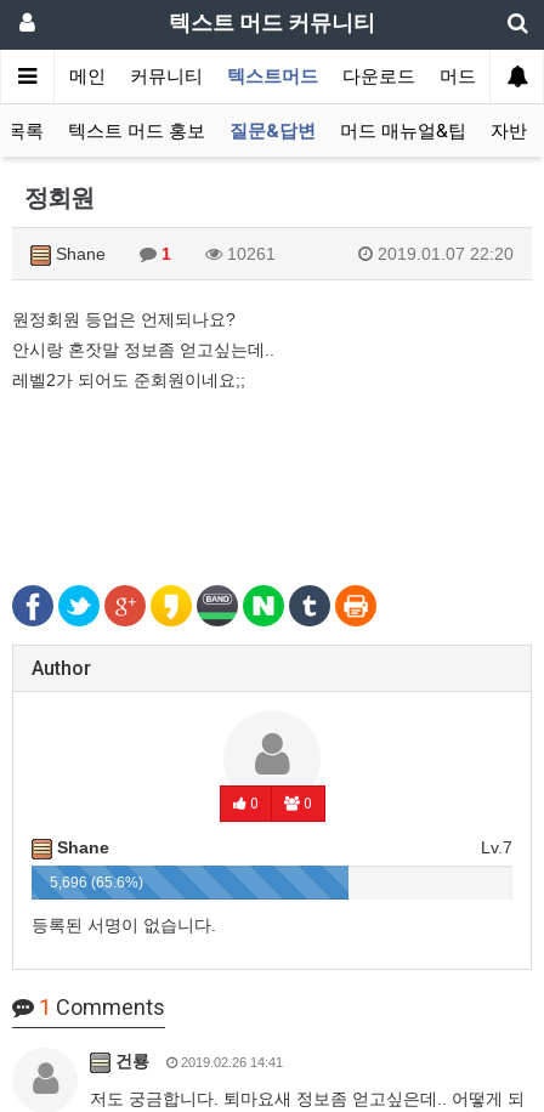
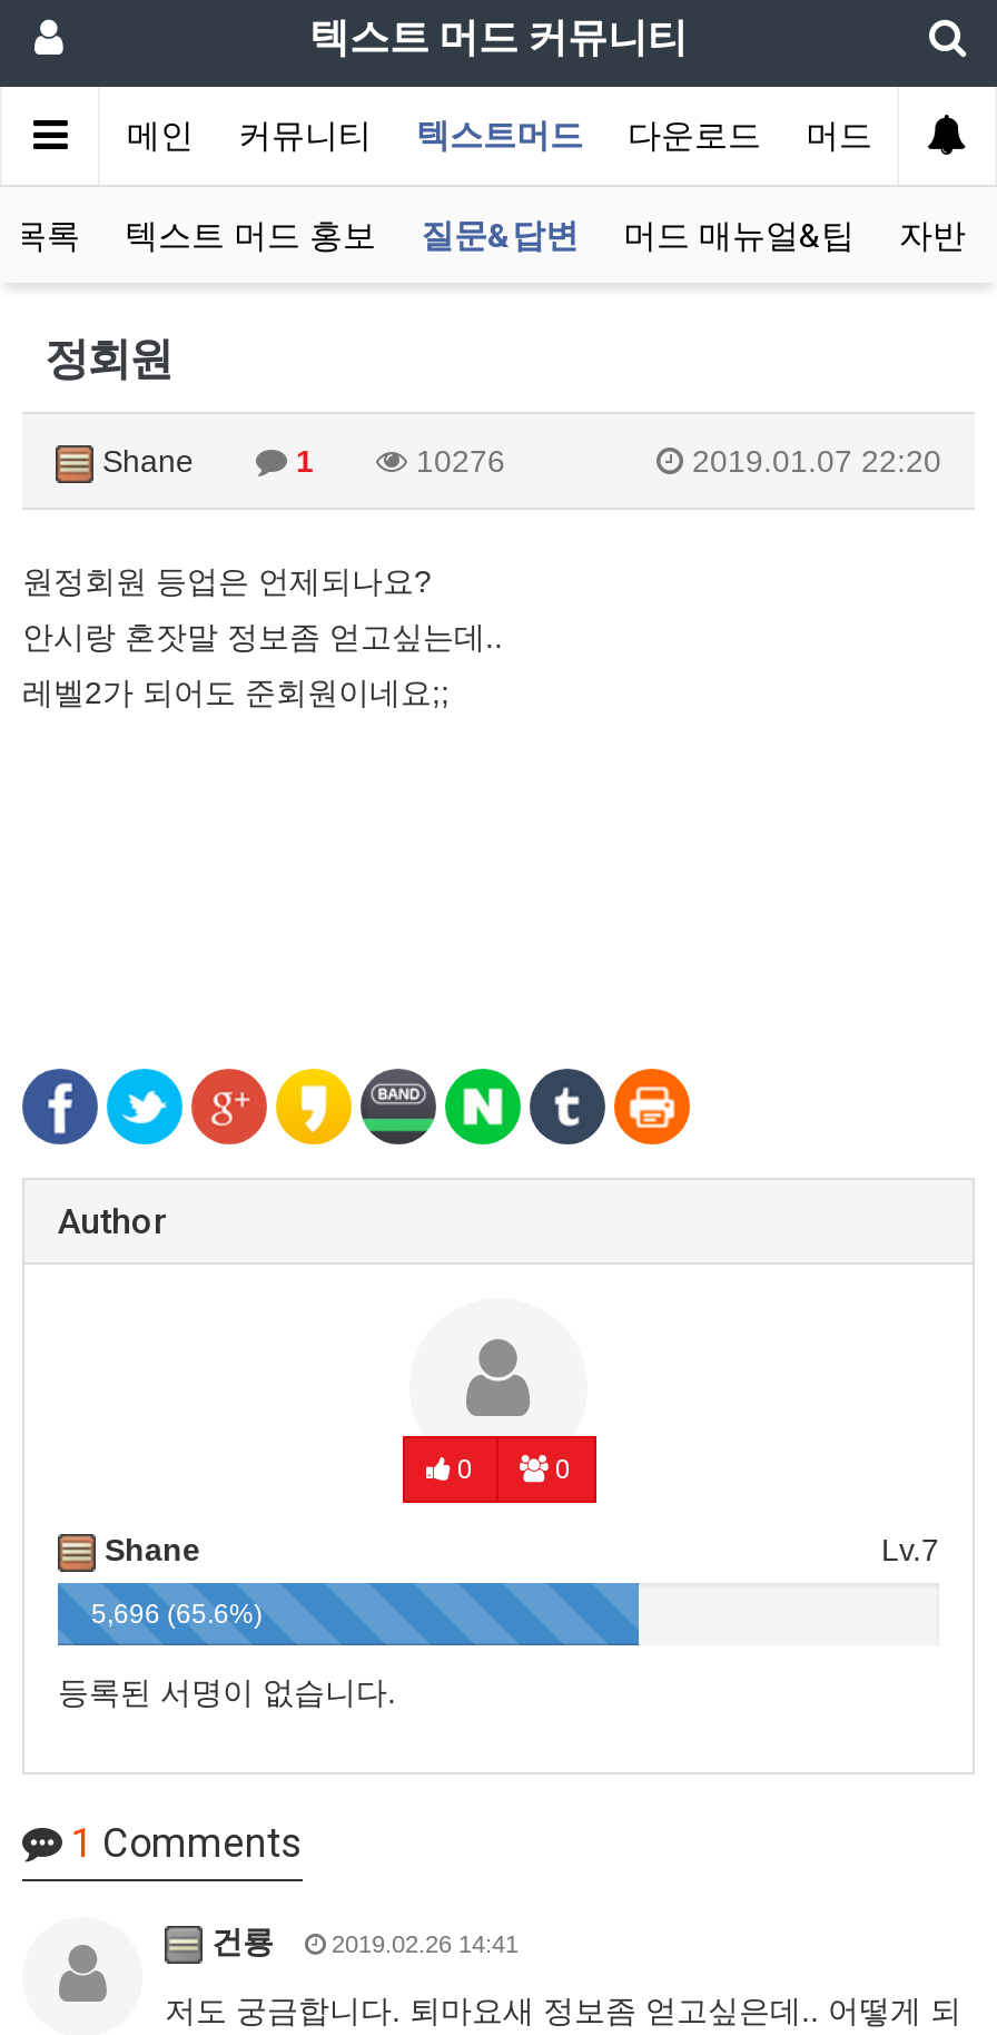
[222,244,276,263] 10261 -> [407,443,505,479] 10276

